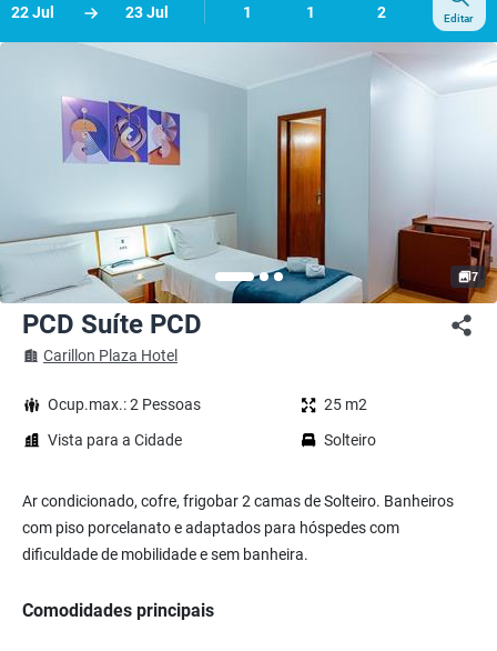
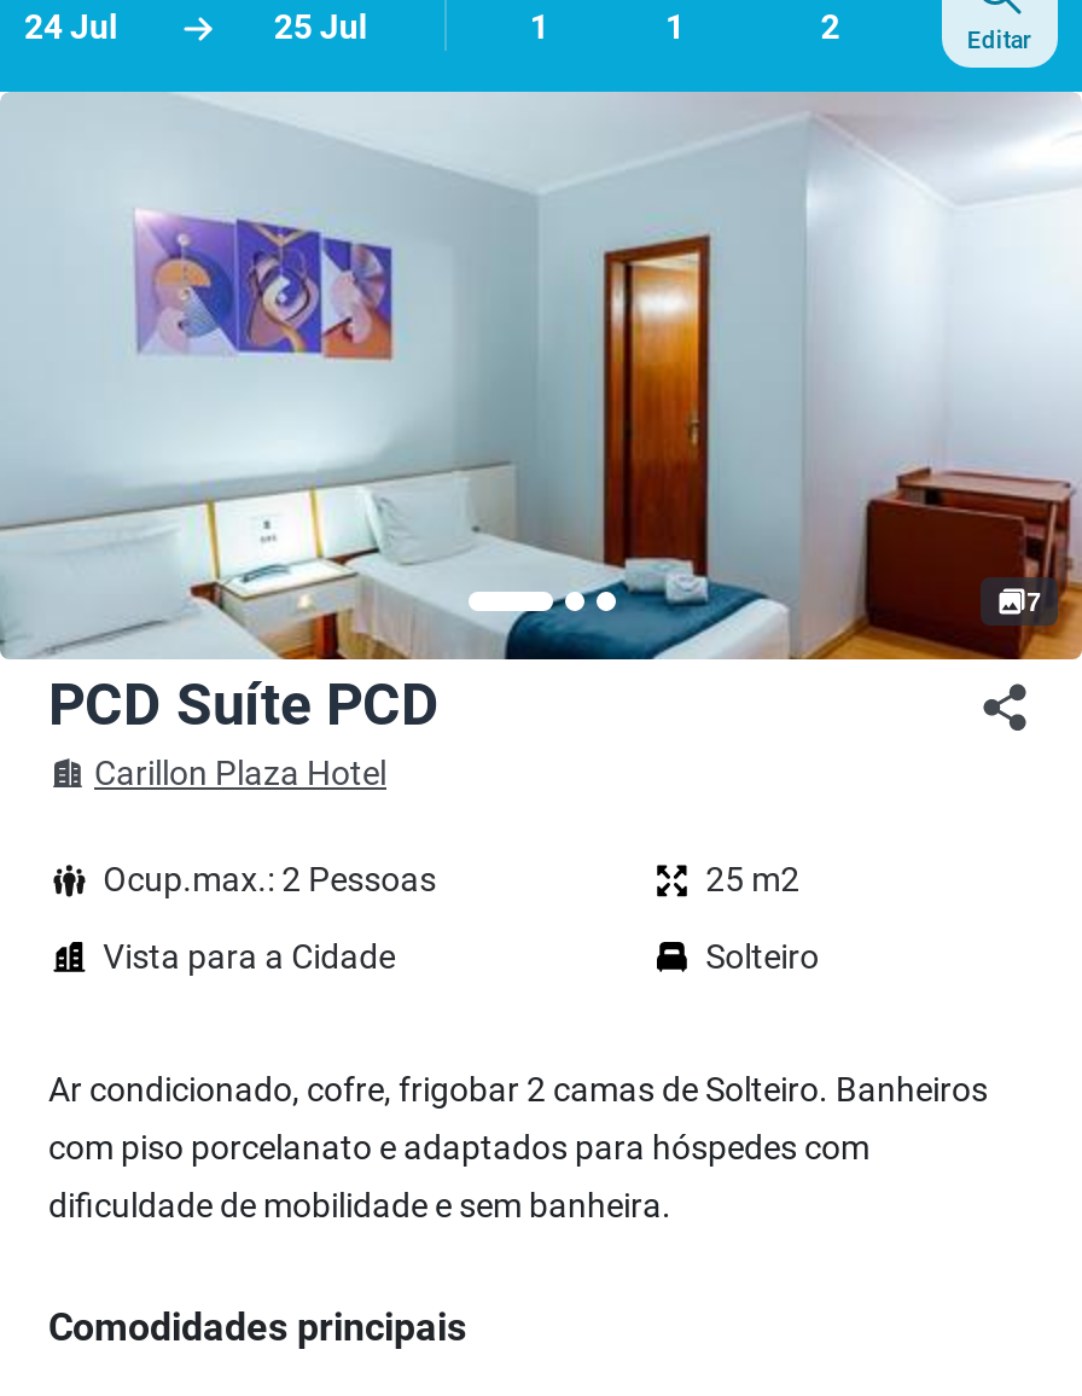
[11,3,54,21] 22 Jul -> [24,7,118,46] 24 Jul
[126,3,169,21] 23 Jul -> [274,7,368,46] 25 Jul

